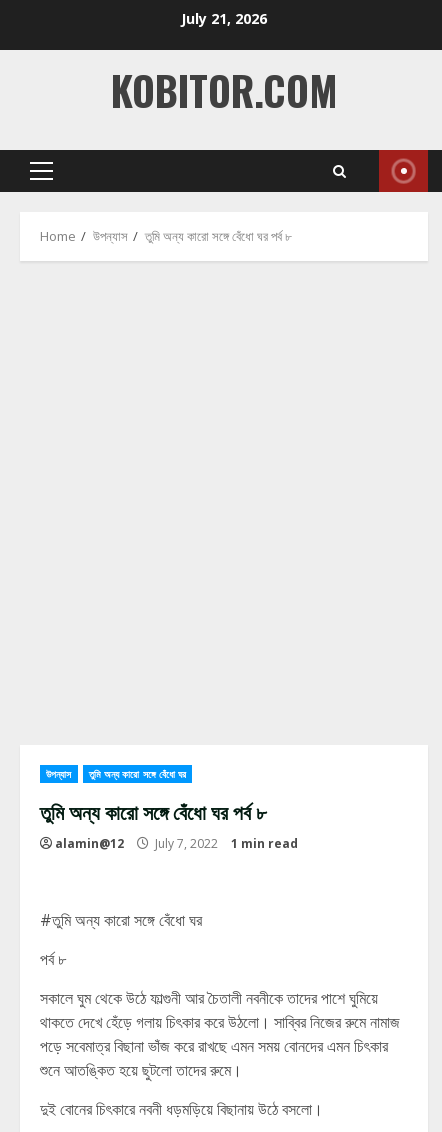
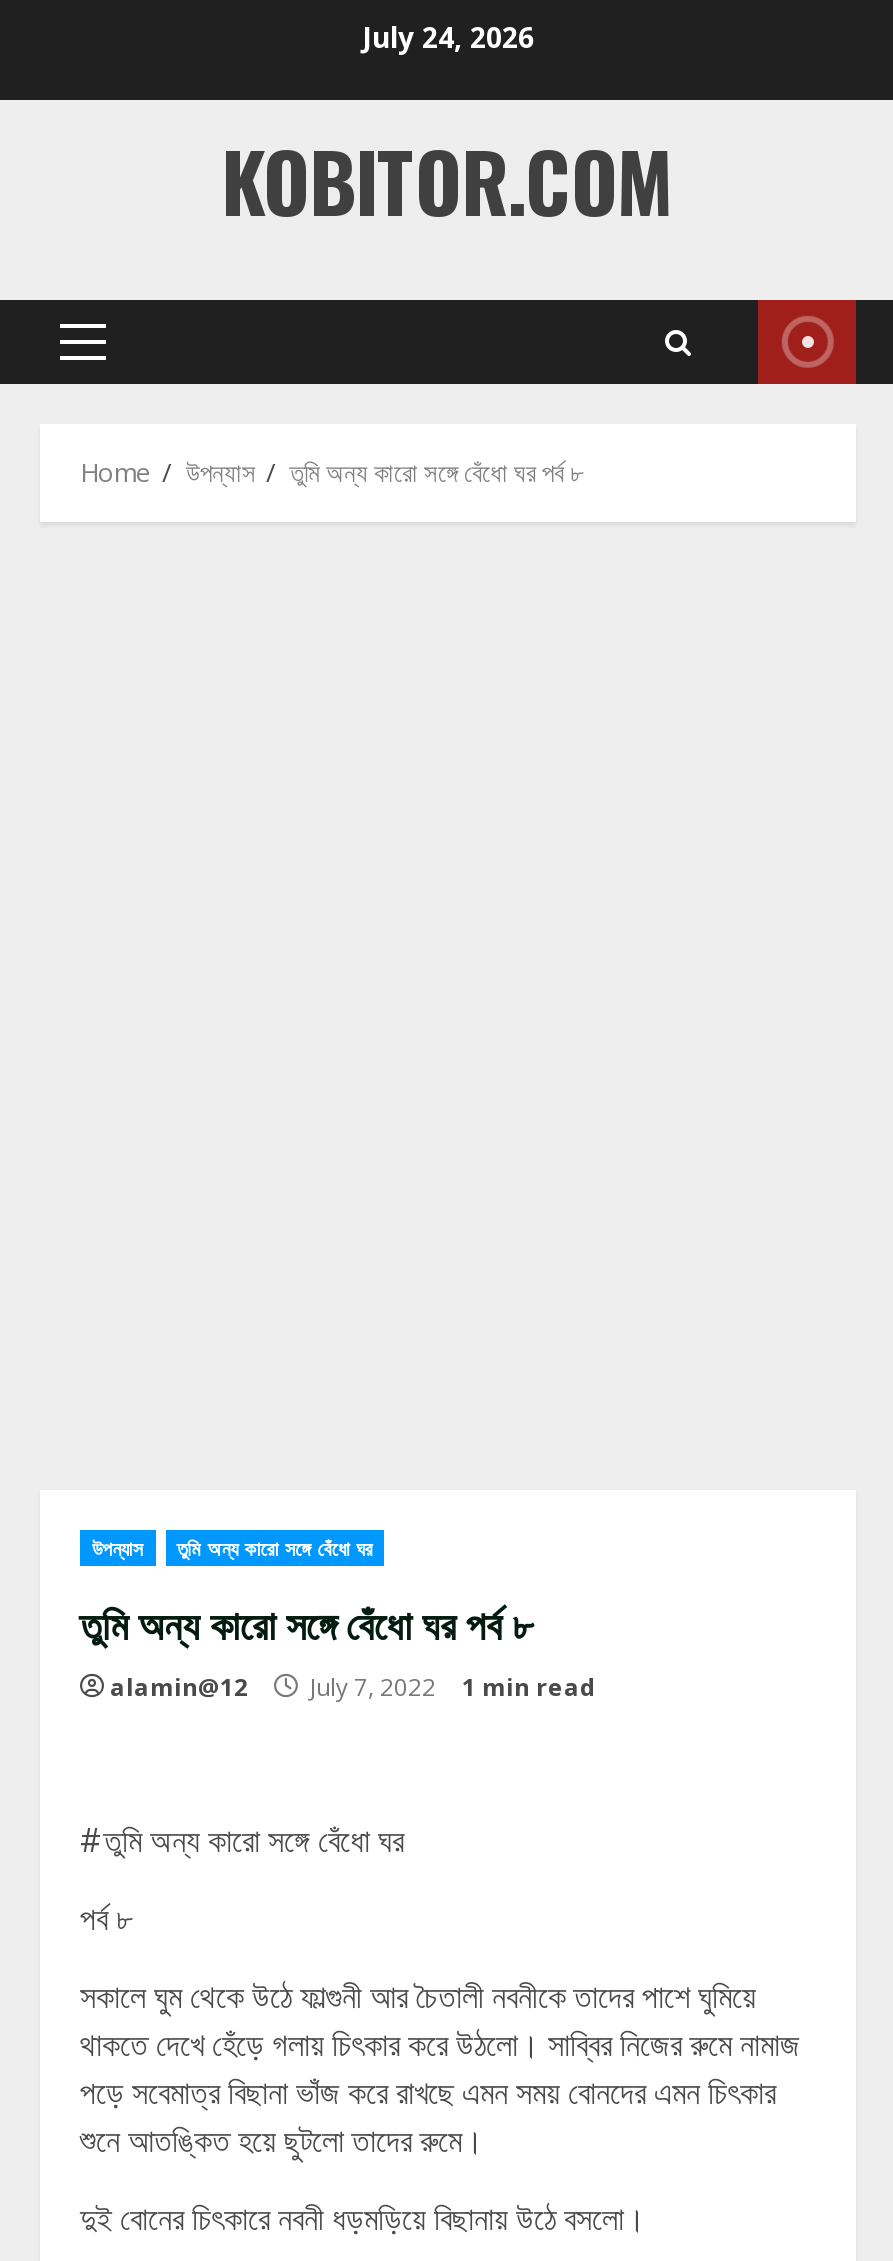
[181,8,267,27] July 21, 2026 -> [362,17,534,55] July 24, 2026

